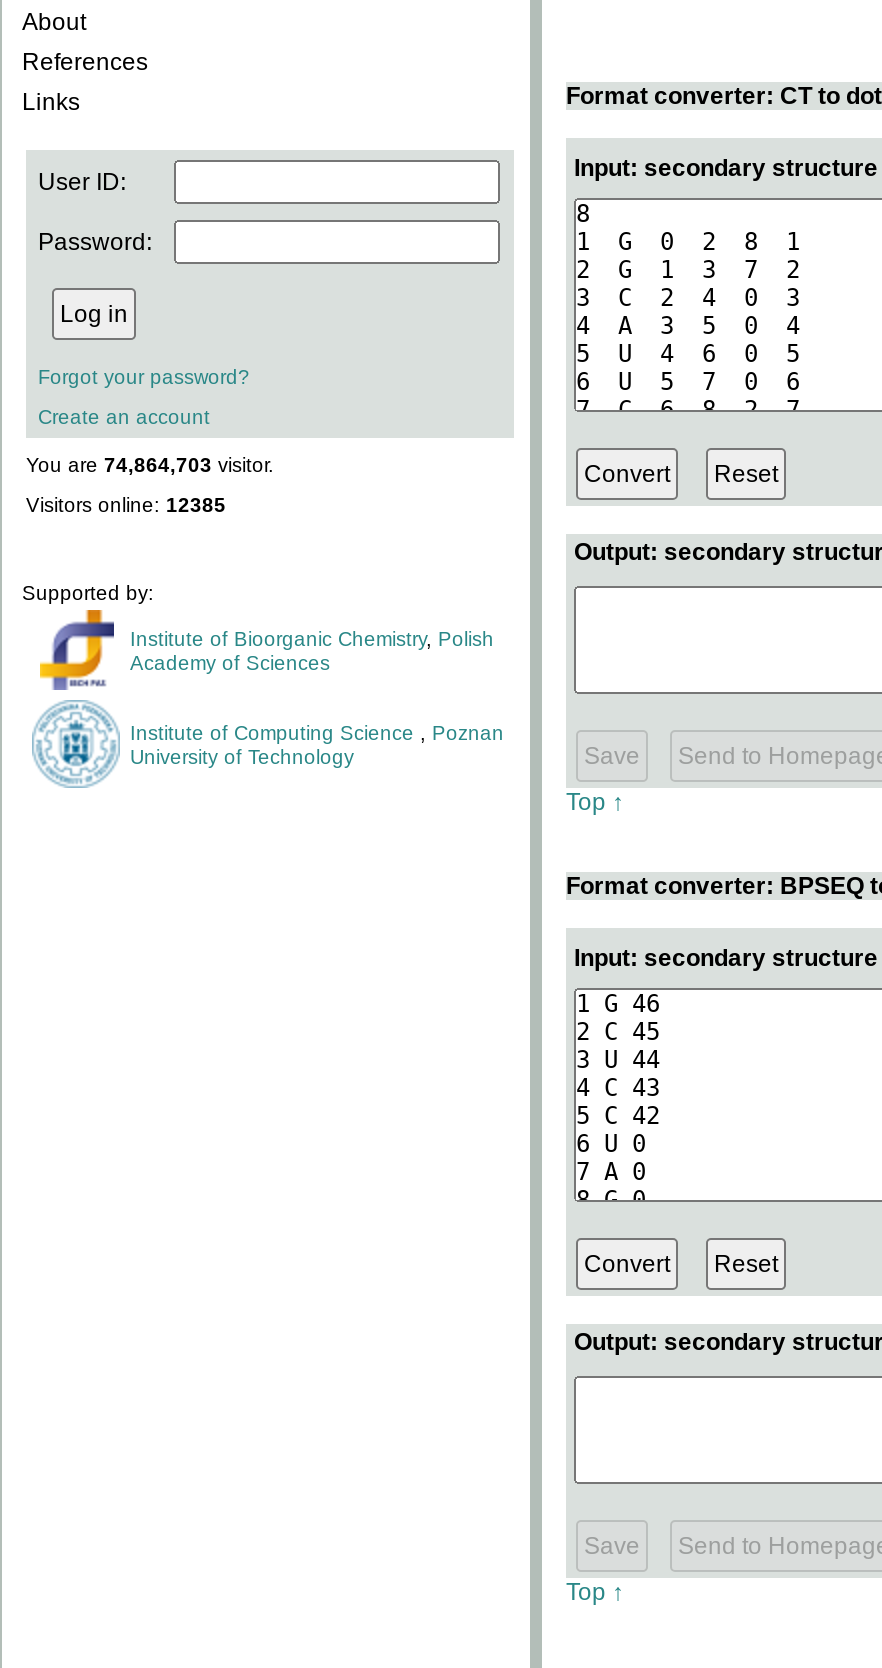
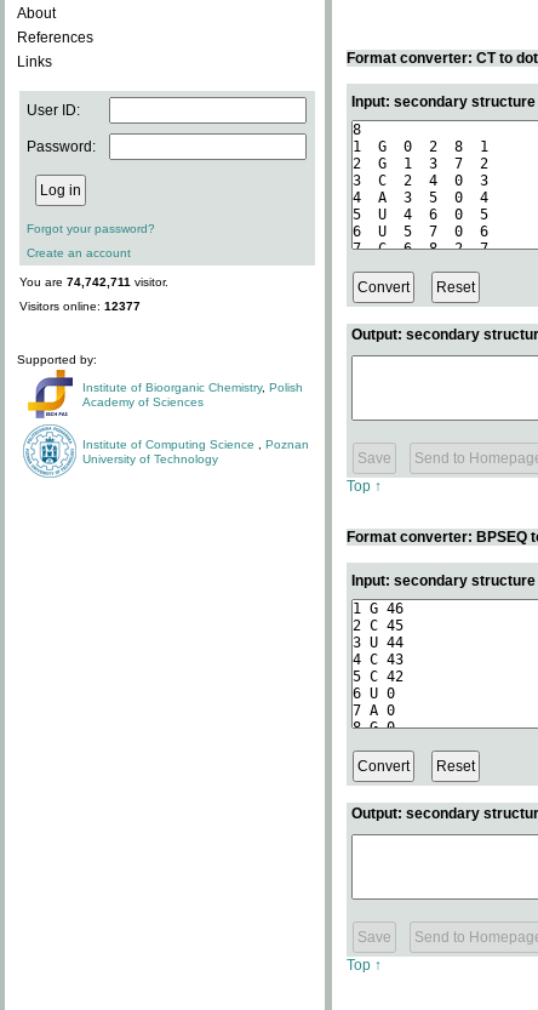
[26,454,274,476] You are 74,864,703 visitor. -> [19,275,168,289] You are 74,742,711 visitor.
[26,494,226,516] Visitors online: 12385 -> [19,299,141,313] Visitors online: 12377

